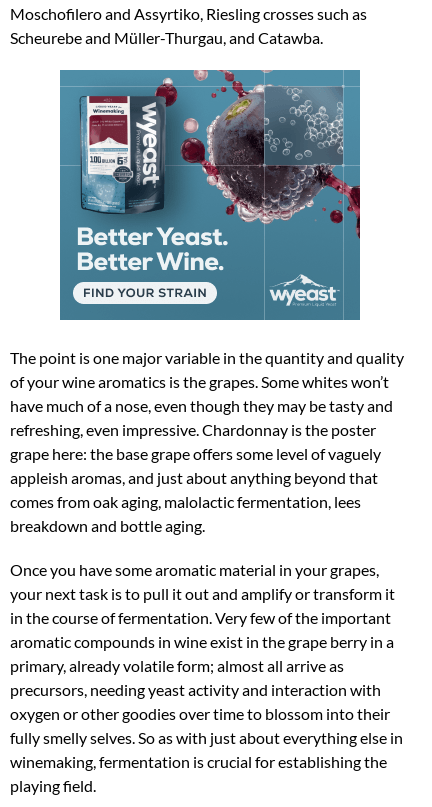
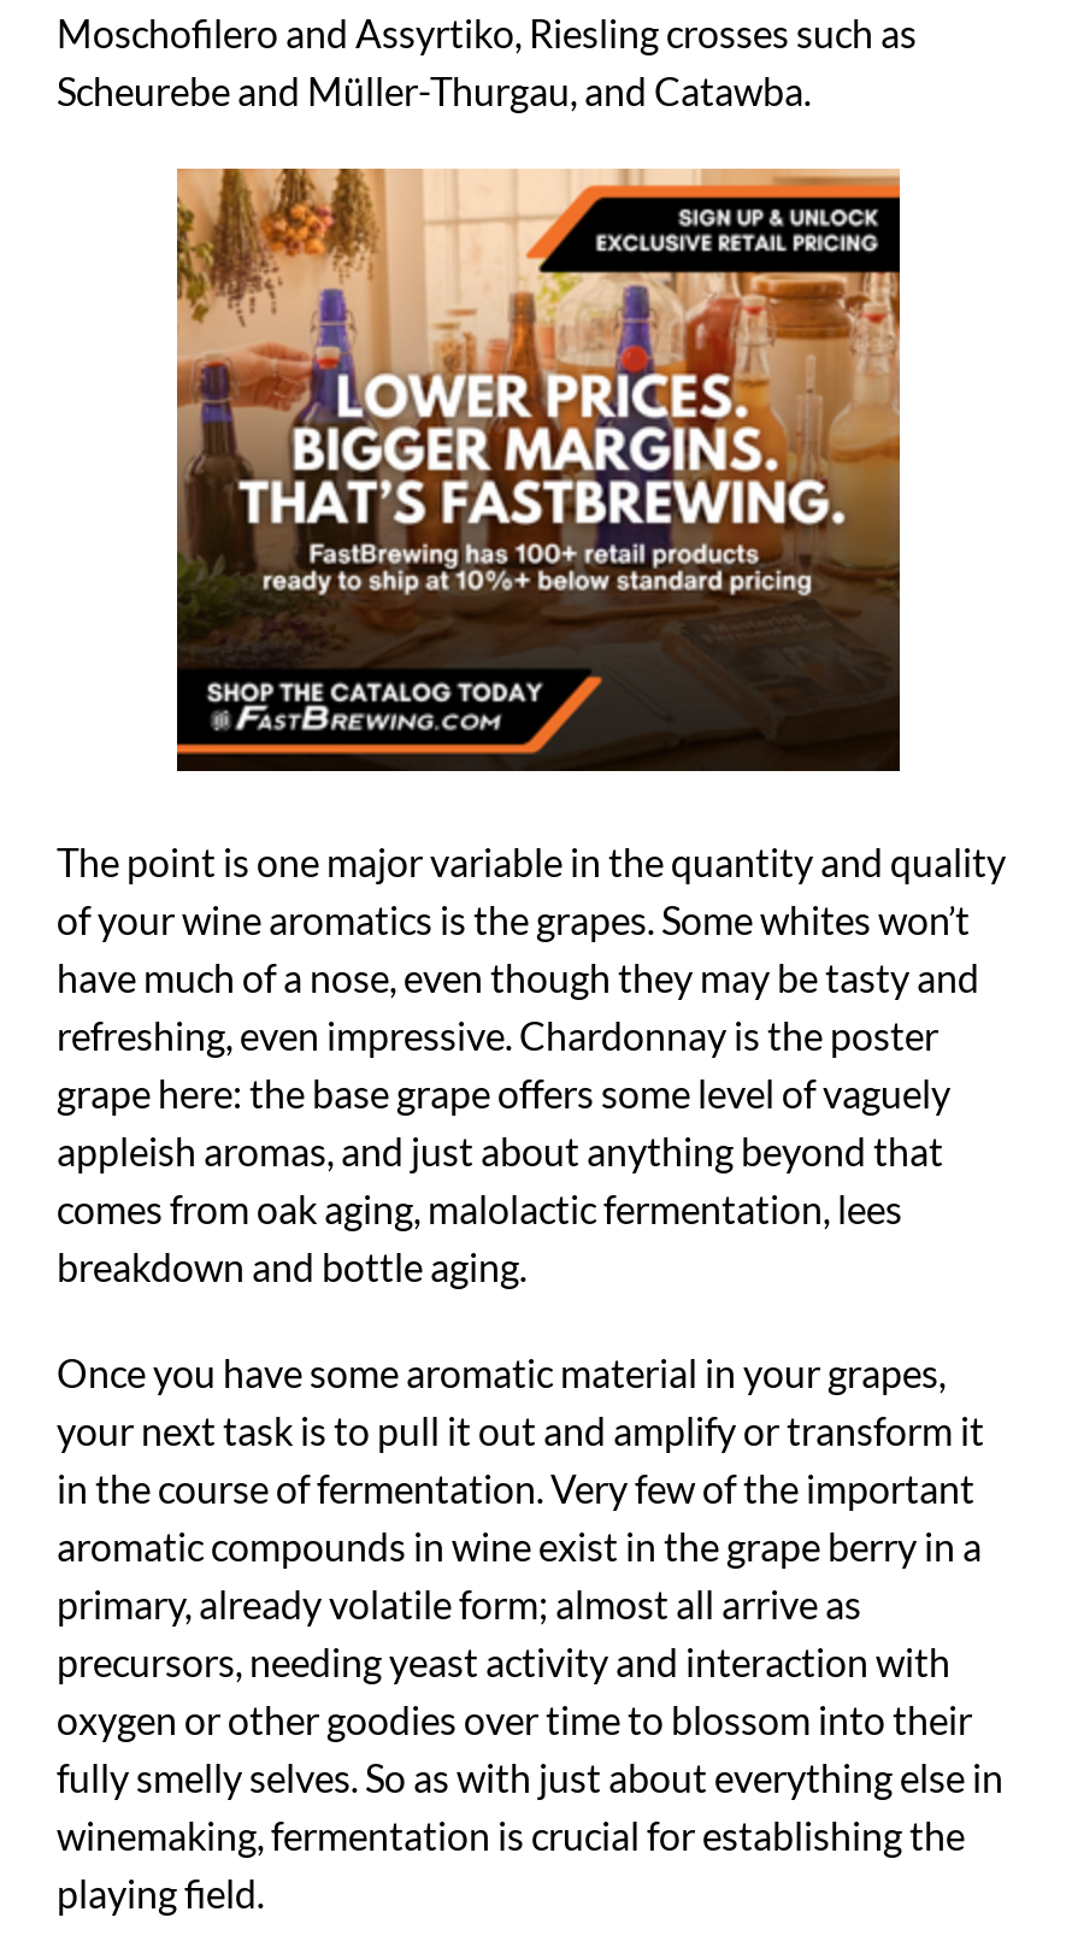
[59,69,361,321] [image] -> [175,166,902,773] [image]

